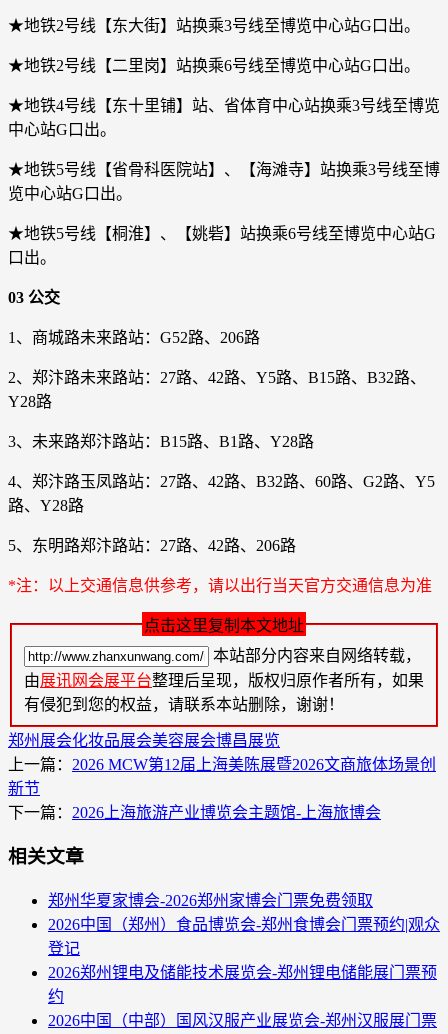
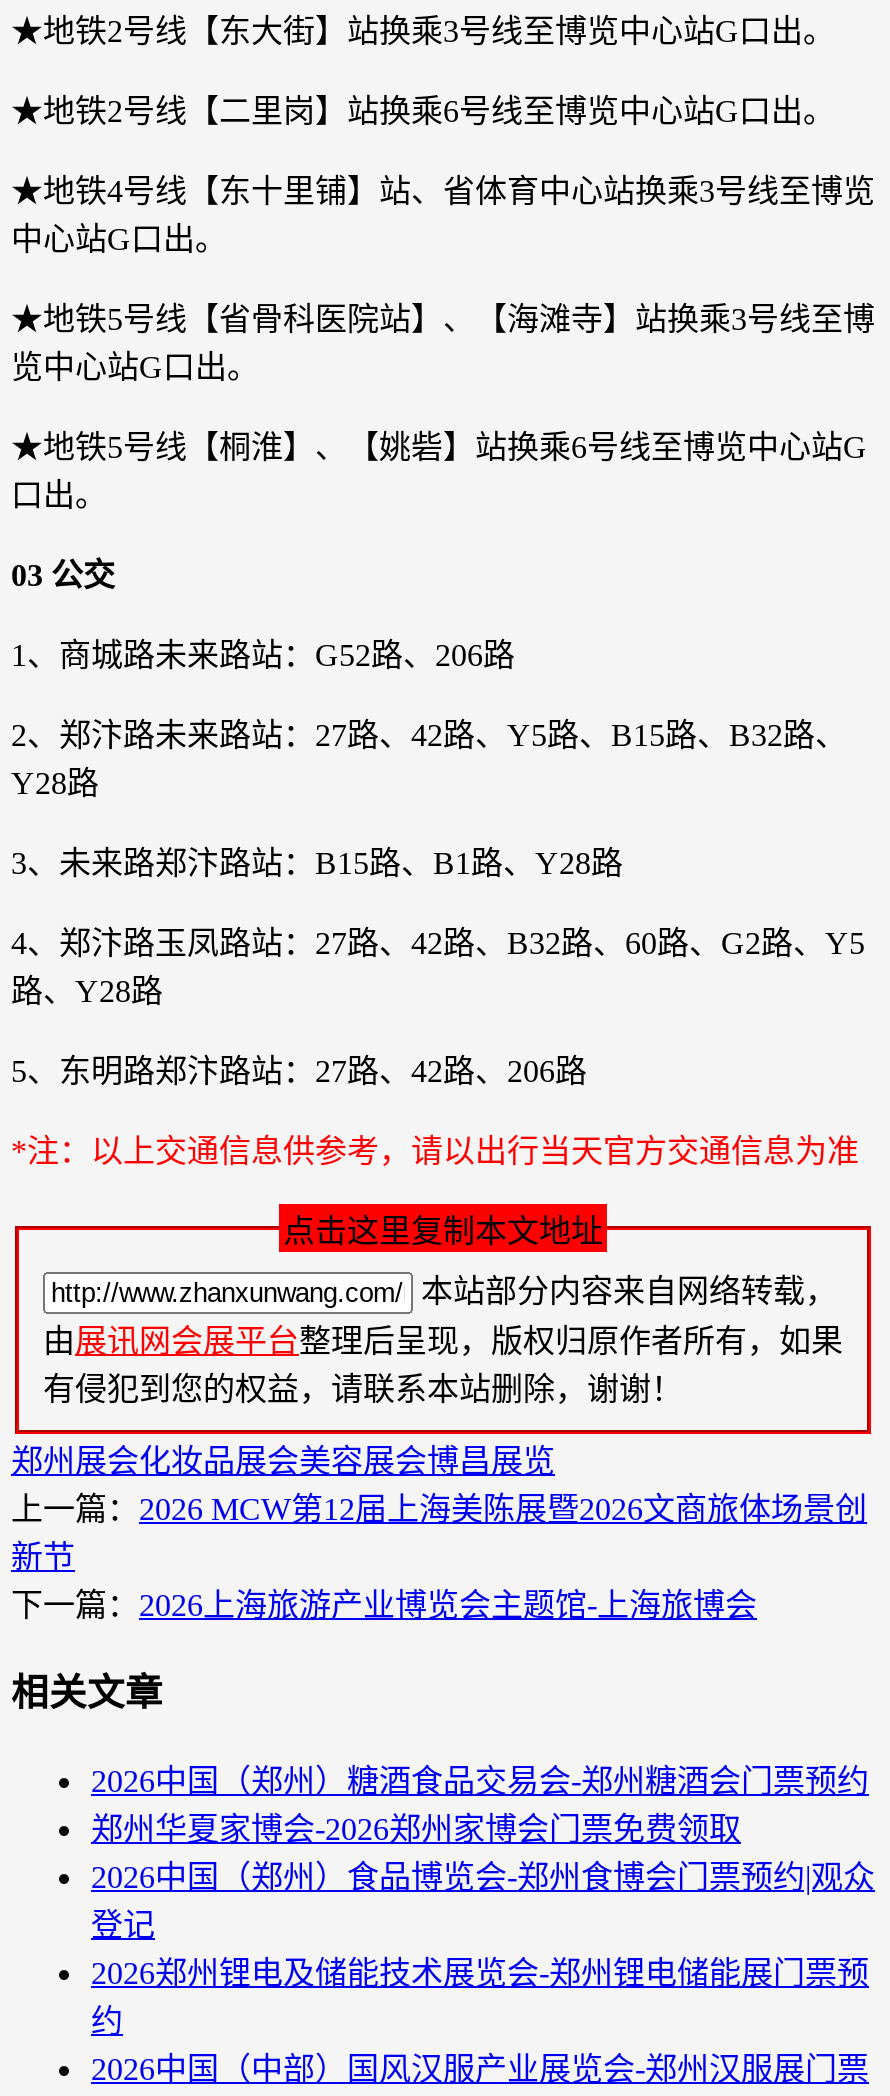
none -> [91,1764,869,1798] 2026中国（郑州）糖酒食品交易会-郑州糖酒会门票预约

